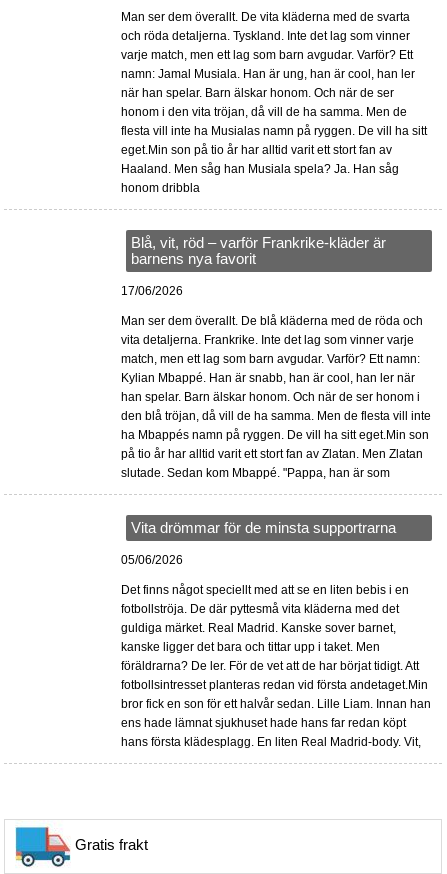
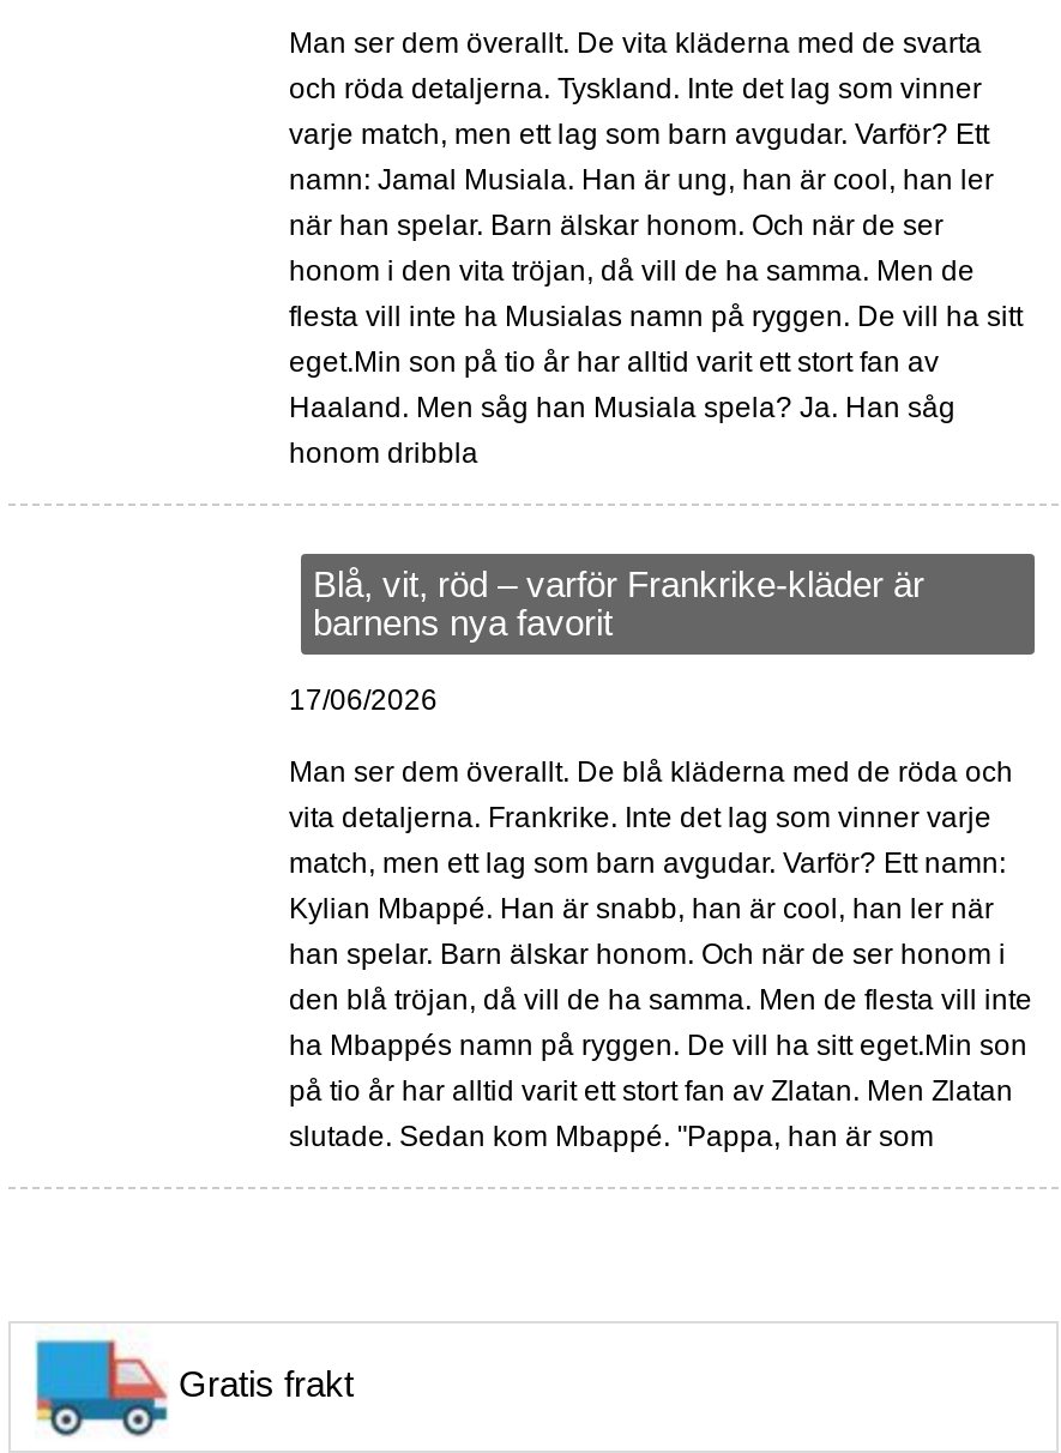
[121,519,431,749] Vita drömmar för de minsta supportrarna | 05/06/2026 | Det finns något speciellt med att se en liten bebis i en | fotbollströja. De där pyttesmå vita kläderna med det | guldiga märket. Real Madrid. Kanske sover barnet, | kanske ligger det bara och tittar upp i taket. Men | föräldrarna? De ler. För de vet att de har börjat tidigt. Att | fotbollsintresset planteras redan vid första andetaget.Min | bror fick en son för ett halvår sedan. Lille Liam. Innan han | ens hade lämnat sjukhuset hade hans far redan köpt | hans första klädesplagg. En liten Real Madrid-body. Vit, -> none

